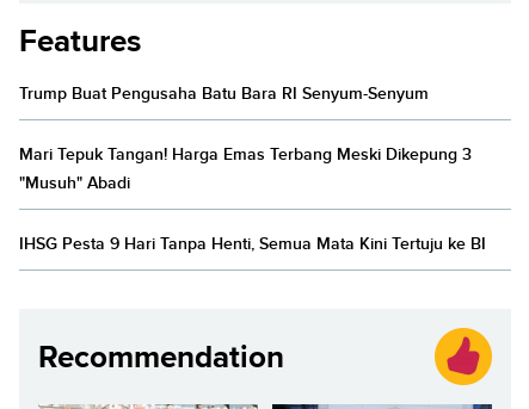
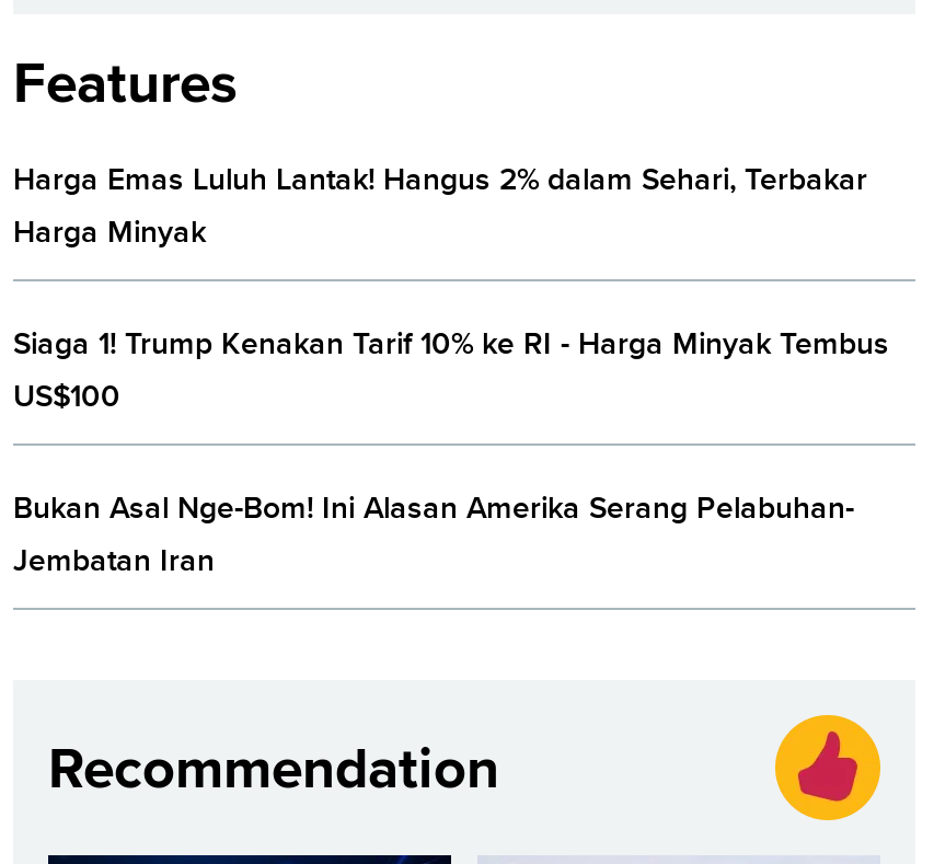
[19,84,486,253] Trump Buat Pengusaha Batu Bara RI Senyum-Senyum | Mari Tepuk Tangan! Harga Emas Terbang Meski Dikepung 3 | "Musuh" Abadi | IHSG Pesta 9 Hari Tanpa Henti, Semua Mata Kini Tertuju ke BI -> [13,161,889,578] Harga Emas Luluh Lantak! Hangus 2% dalam Sehari, Terbakar | Harga Minyak | Siaga 1! Trump Kenakan Tarif 10% ke RI - Harga Minyak Tembus | US$100 | Bukan Asal Nge-Bom! Ini Alasan Amerika Serang Pelabuhan- | Jembatan Iran

